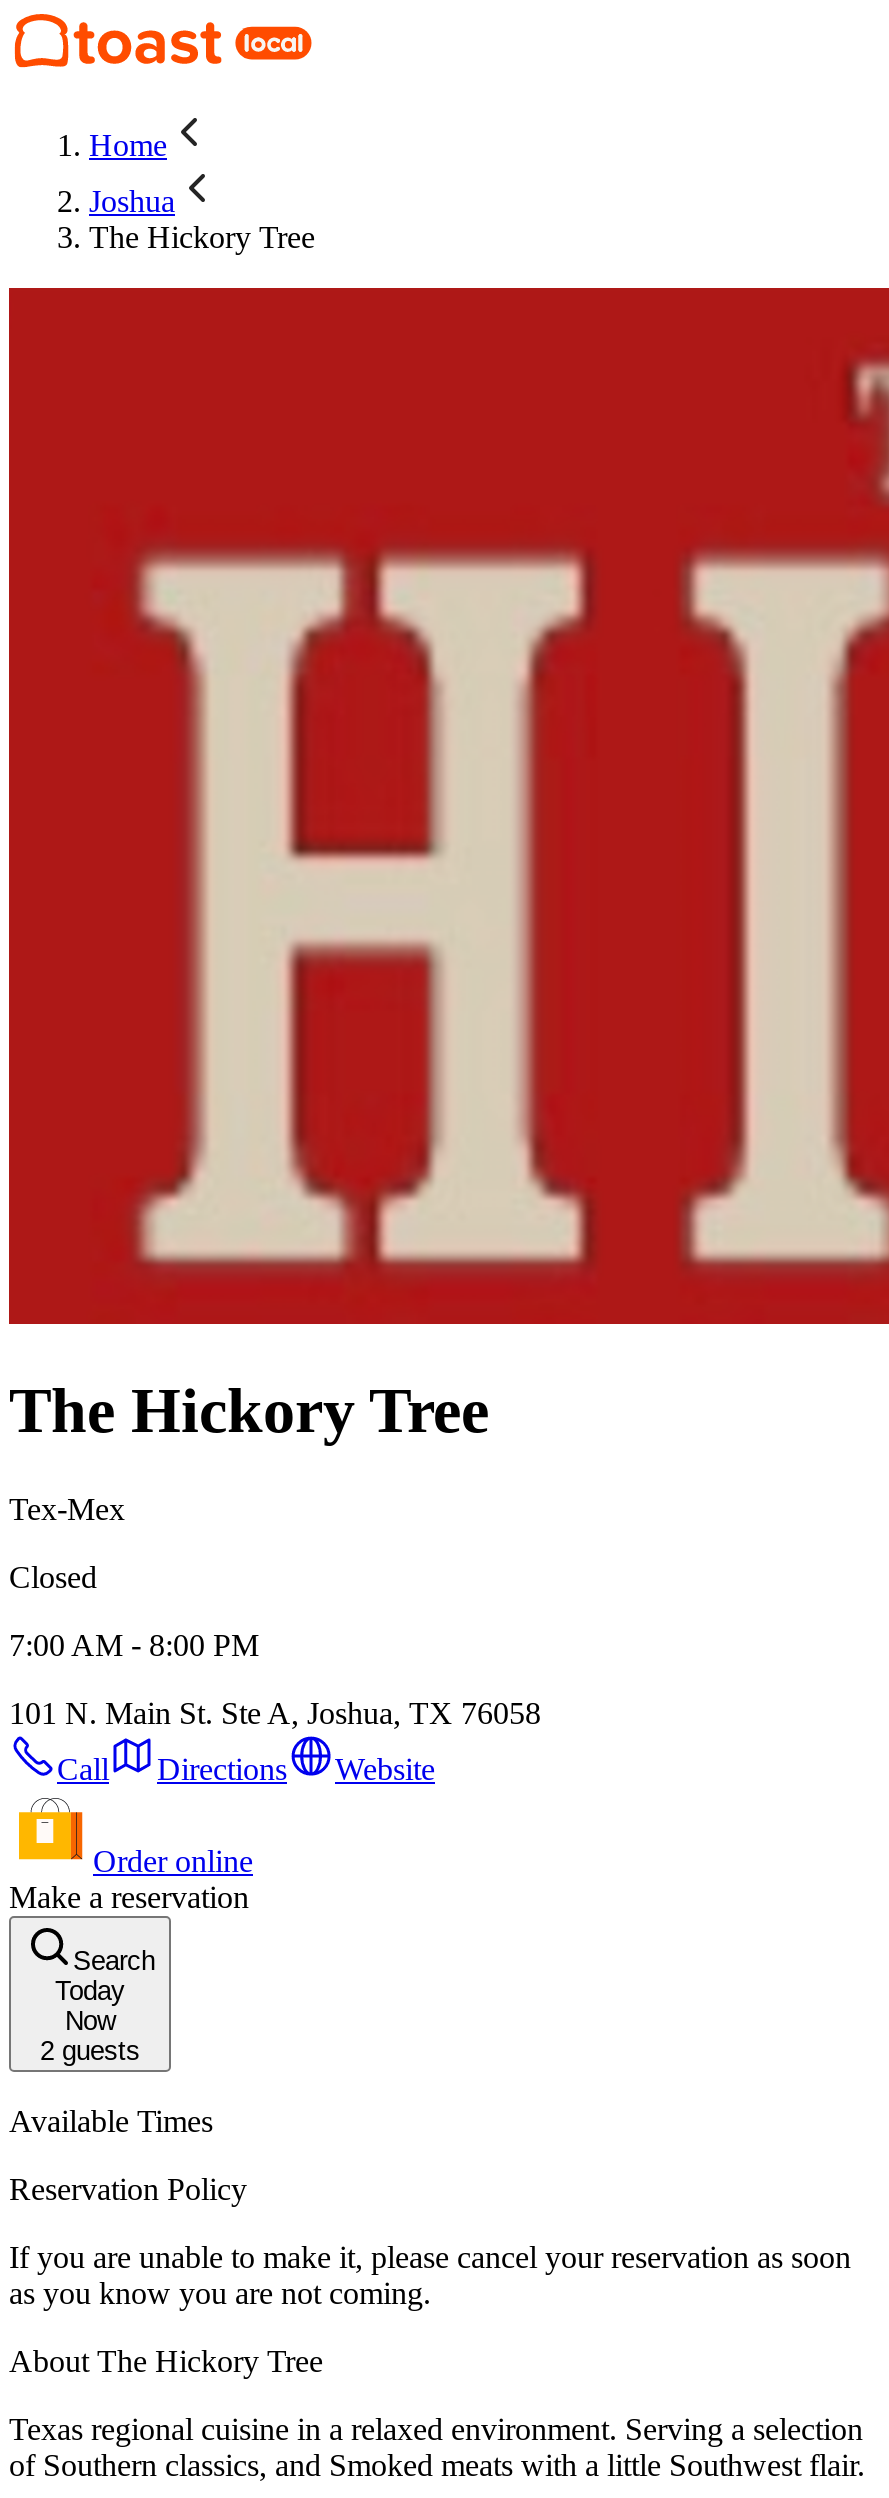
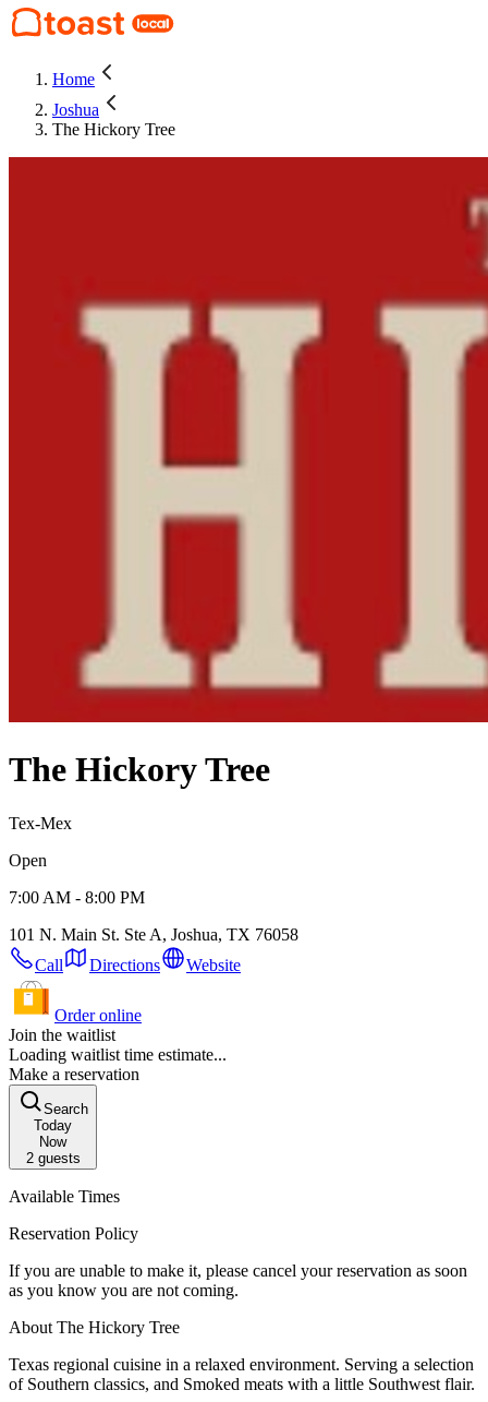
[9,1560,97,1594] Closed -> [9,851,47,869] Open
none -> [9,1025,227,1064] Join the waitlist | Loading waitlist time estimate...

